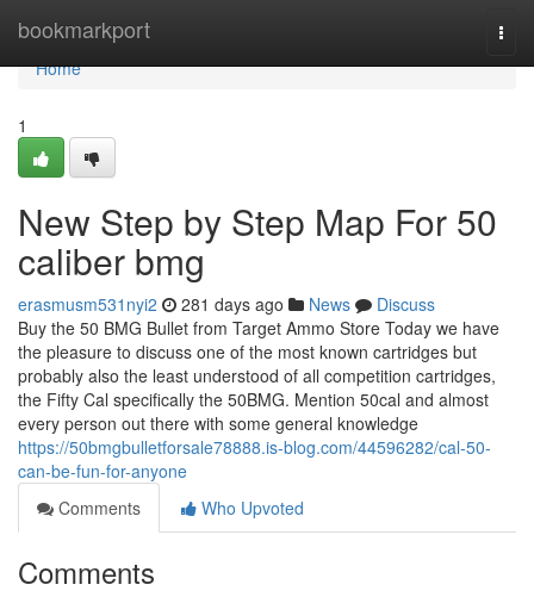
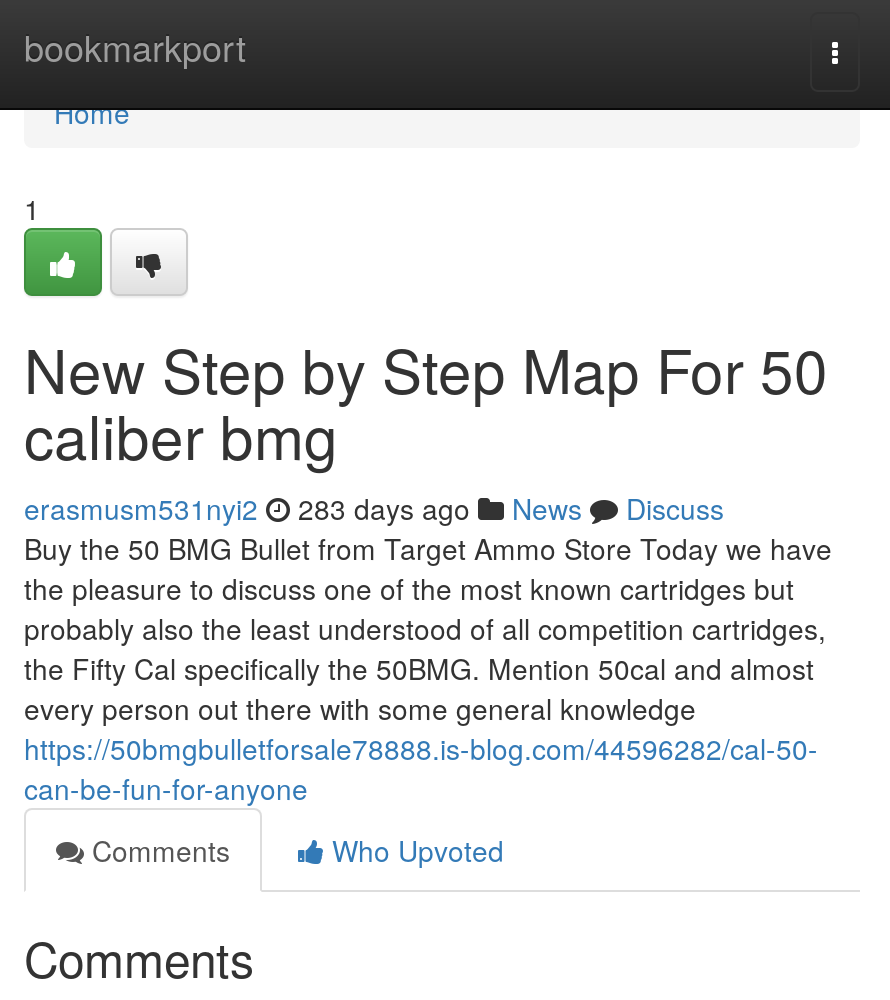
[18,292,435,316] erasmusm531nyi2 281 days ago News Discuss -> [24,488,724,528] erasmusm531nyi2 283 days ago News Discuss

